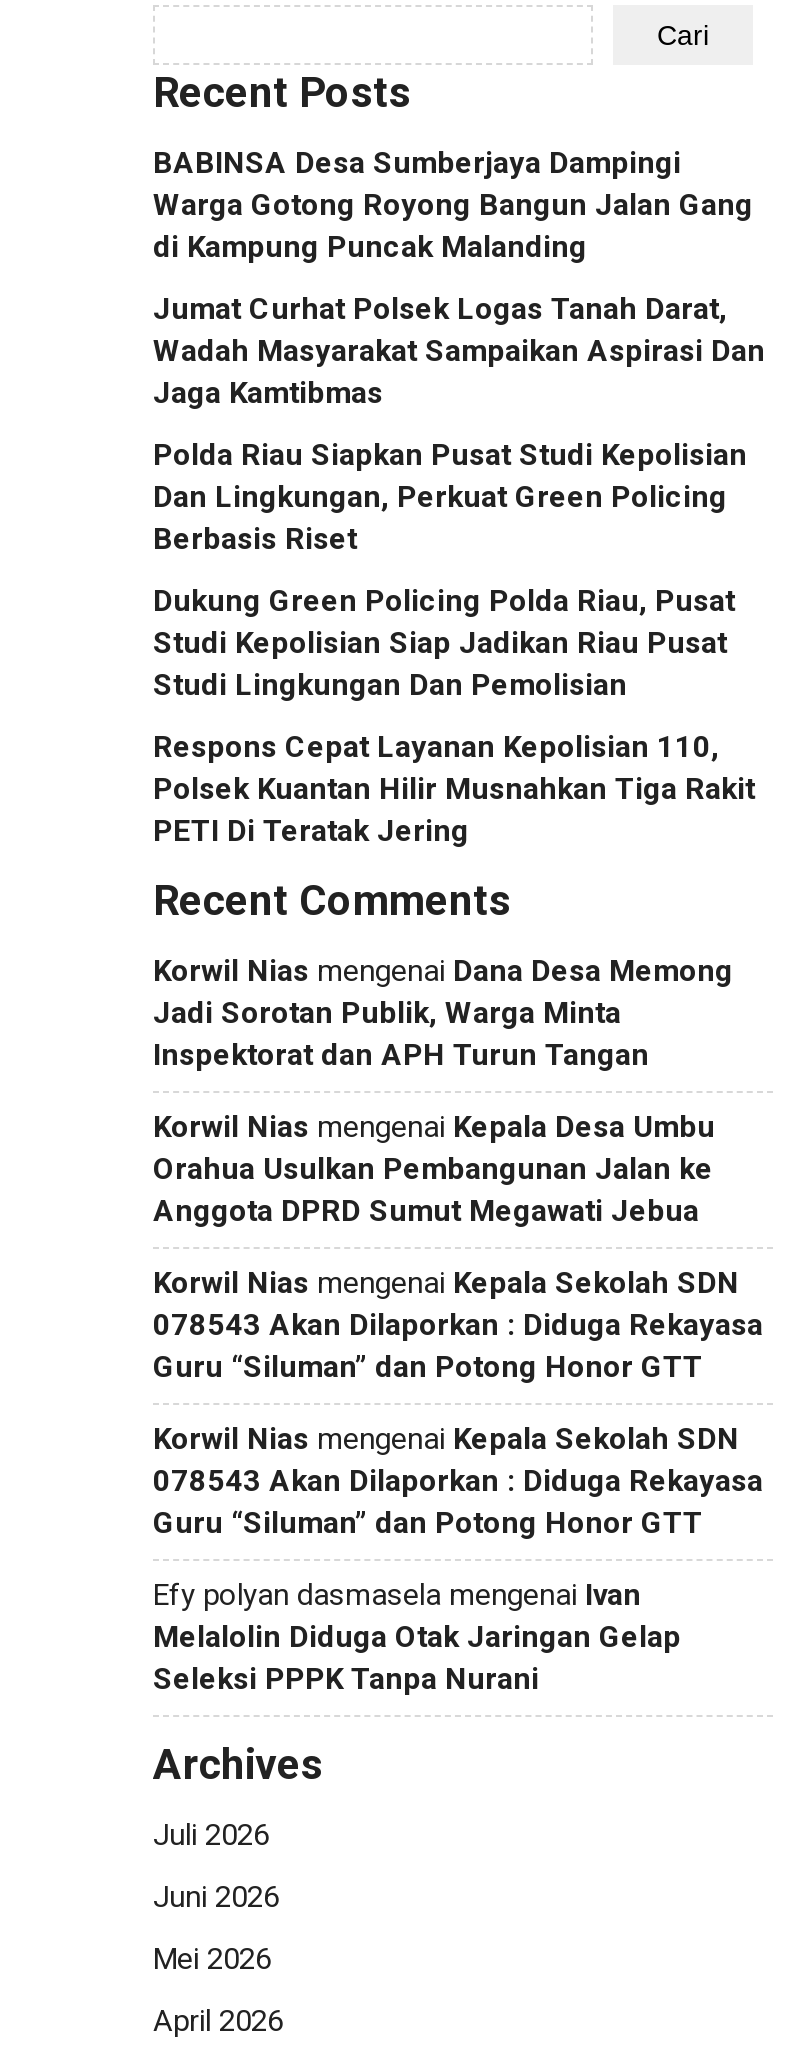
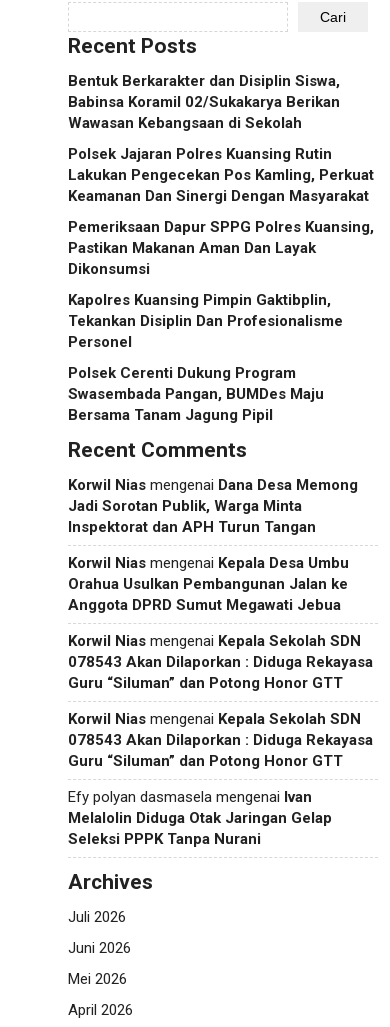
[153,145,753,265] BABINSA Desa Sumberjaya Dampingi | Warga Gotong Royong Bangun Jalan Gang | di Kampung Puncak Malanding -> [68,72,340,132] Bentuk Berkarakter dan Disiplin Siswa, | Babinsa Koramil 02/Sukakarya Berikan | Wawasan Kebangsaan di Sekolah
[153,291,765,411] Jumat Curhat Polsek Logas Tanah Darat, | Wadah Masyarakat Sampaikan Aspirasi Dan | Jaga Kamtibmas -> [68,145,374,205] Polsek Jajaran Polres Kuansing Rutin | Lakukan Pengecekan Pos Kamling, Perkuat | Keamanan Dan Sinergi Dengan Masyarakat
[153,437,747,557] Polda Riau Siapkan Pusat Studi Kepolisian | Dan Lingkungan, Perkuat Green Policing | Berbasis Riset -> [68,218,374,278] Pemeriksaan Dapur SPPG Polres Kuansing, | Pastikan Makanan Aman Dan Layak | Dikonsumsi
[153,583,735,703] Dukung Green Policing Polda Riau, Pusat | Studi Kepolisian Siap Jadikan Riau Pusat | Studi Lingkungan Dan Pemolisian -> [68,291,343,351] Kapolres Kuansing Pimpin Gaktibplin, | Tekankan Disiplin Dan Profesionalisme | Personel
[153,729,755,849] Respons Cepat Layanan Kepolisian 110, | Polsek Kuantan Hilir Musnahkan Tiga Rakit | PETI Di Teratak Jering -> [68,364,324,424] Polsek Cerenti Dukung Program | Swasembada Pangan, BUMDes Maju | Bersama Tanam Jagung Pipil

